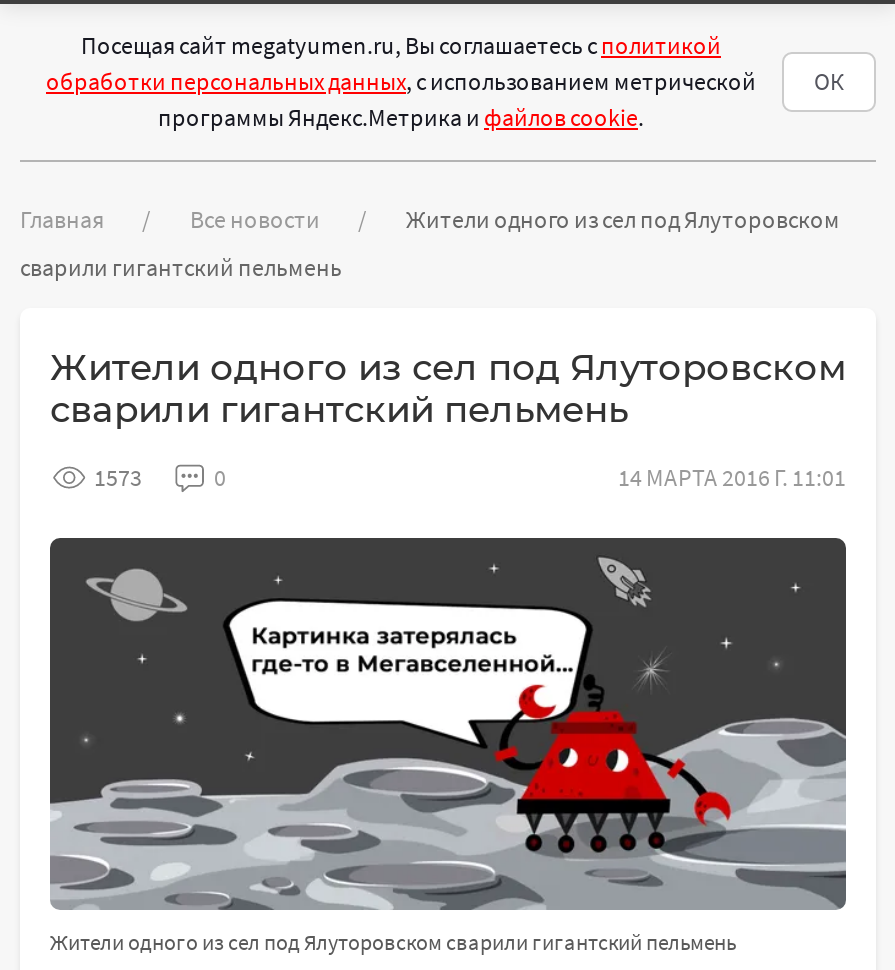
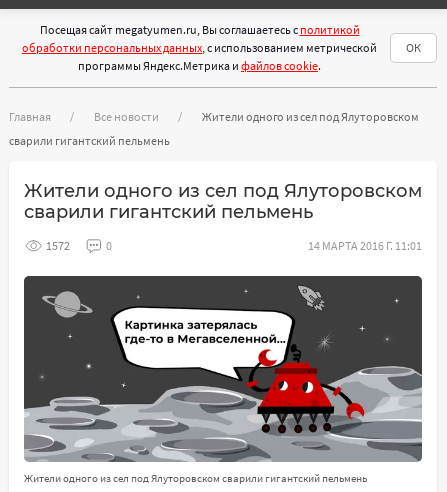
[94,462,142,492] 1573 -> [46,238,70,253] 1572

